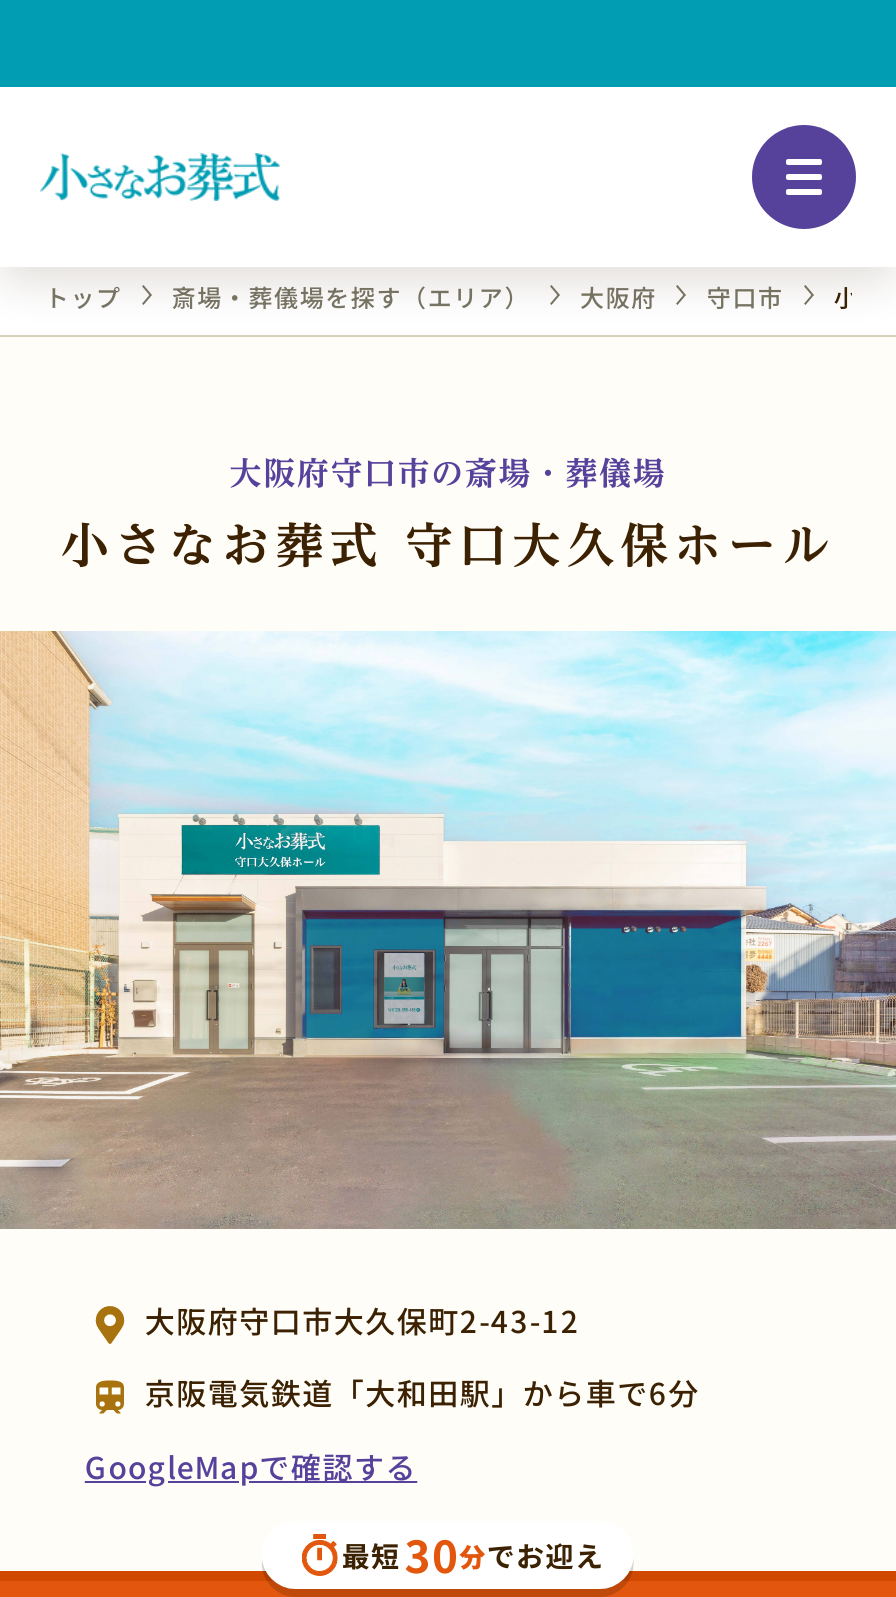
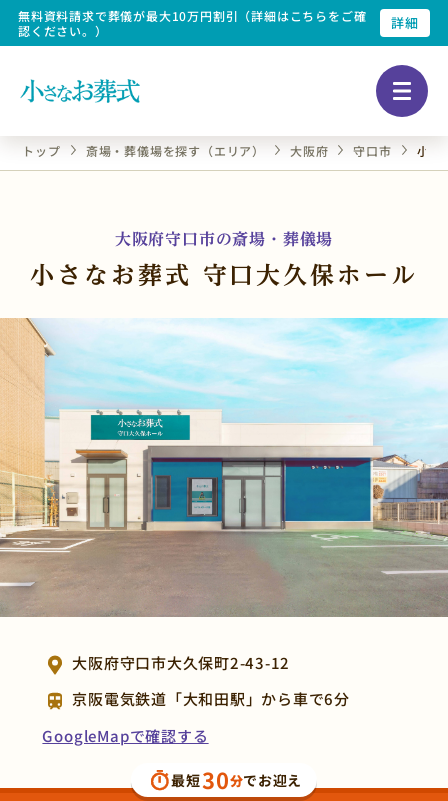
none -> [18,7,419,39] 無料資料請求で葬儀が最大10万円割引（詳細はこちらをご確 | 認ください。） | 詳細

